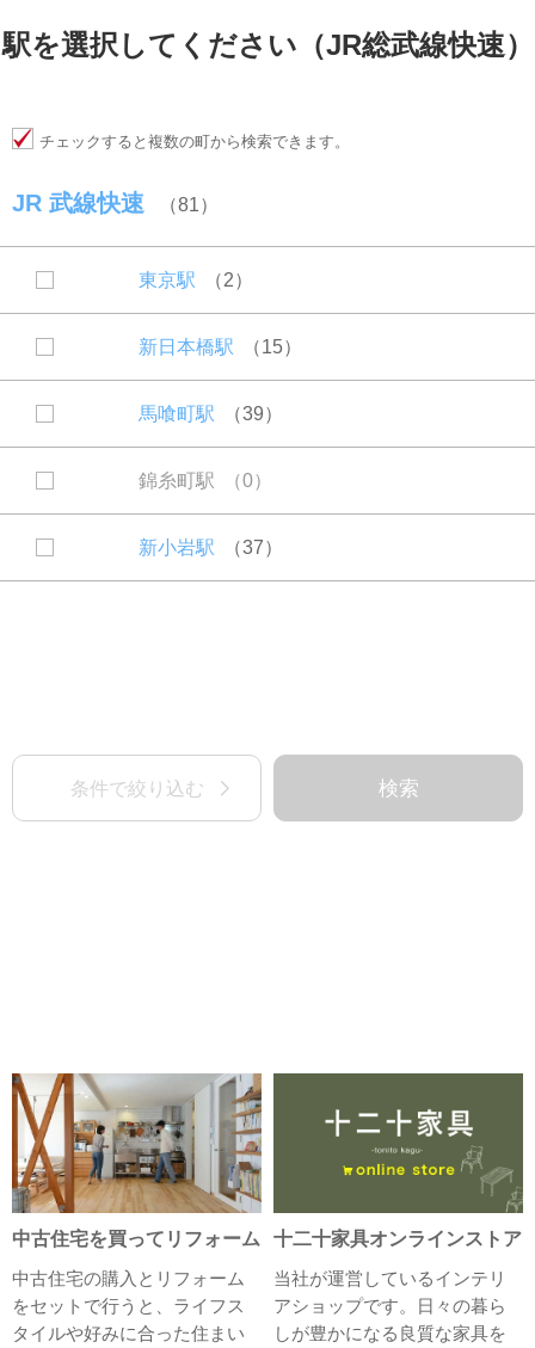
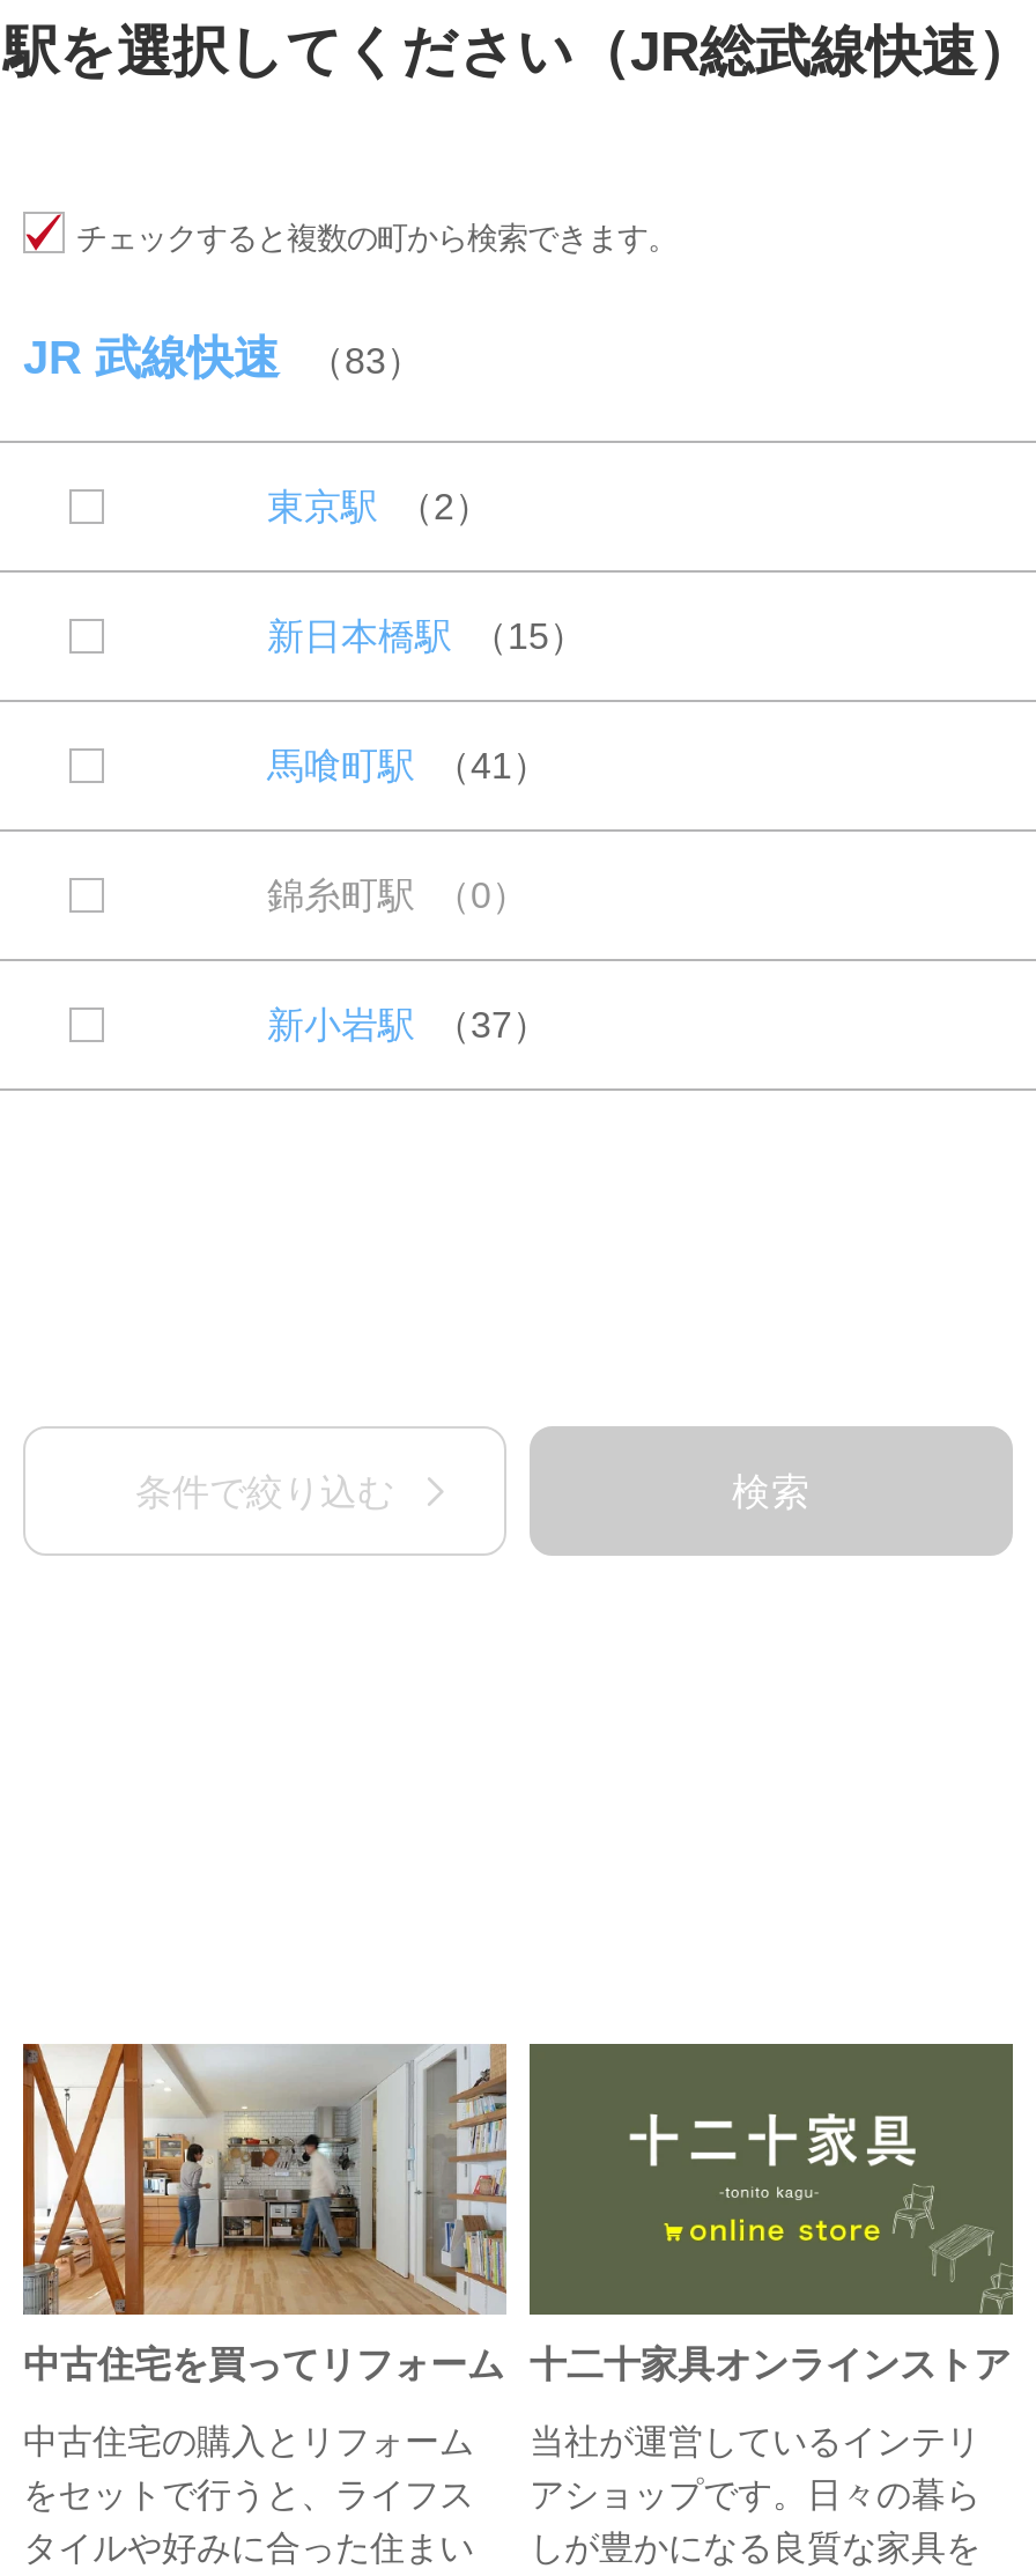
[12,190,199,216] JR 武線快速 81 -> [23,332,386,383] JR 武線快速 83
[138,404,265,424] 馬喰町駅 39 -> [267,746,512,785] 馬喰町駅 41

